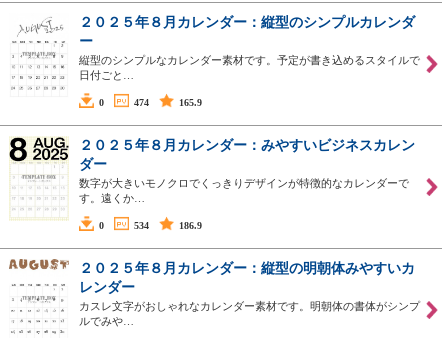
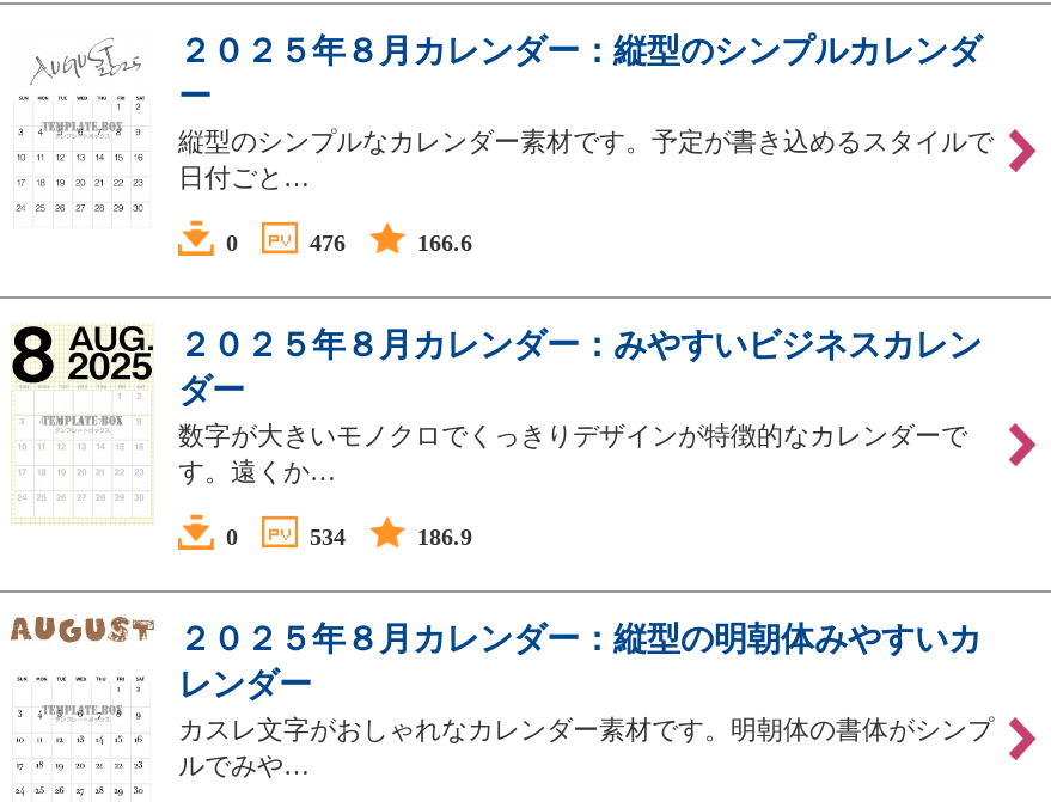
[134,97,149,108] 474 -> [310,229,346,256] 476
[179,97,202,108] 165.9 -> [417,229,472,256] 166.6

